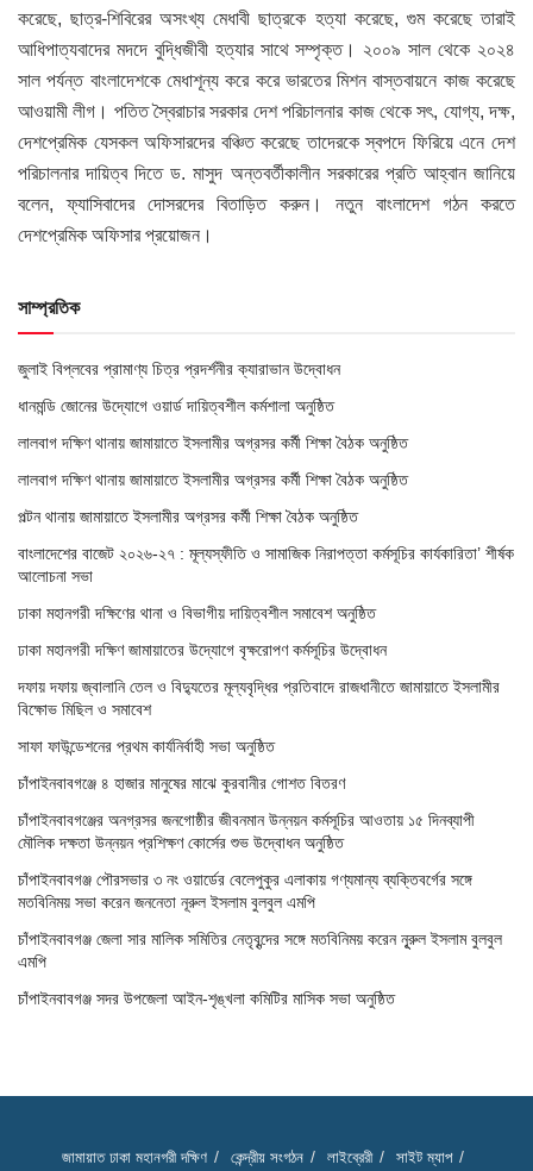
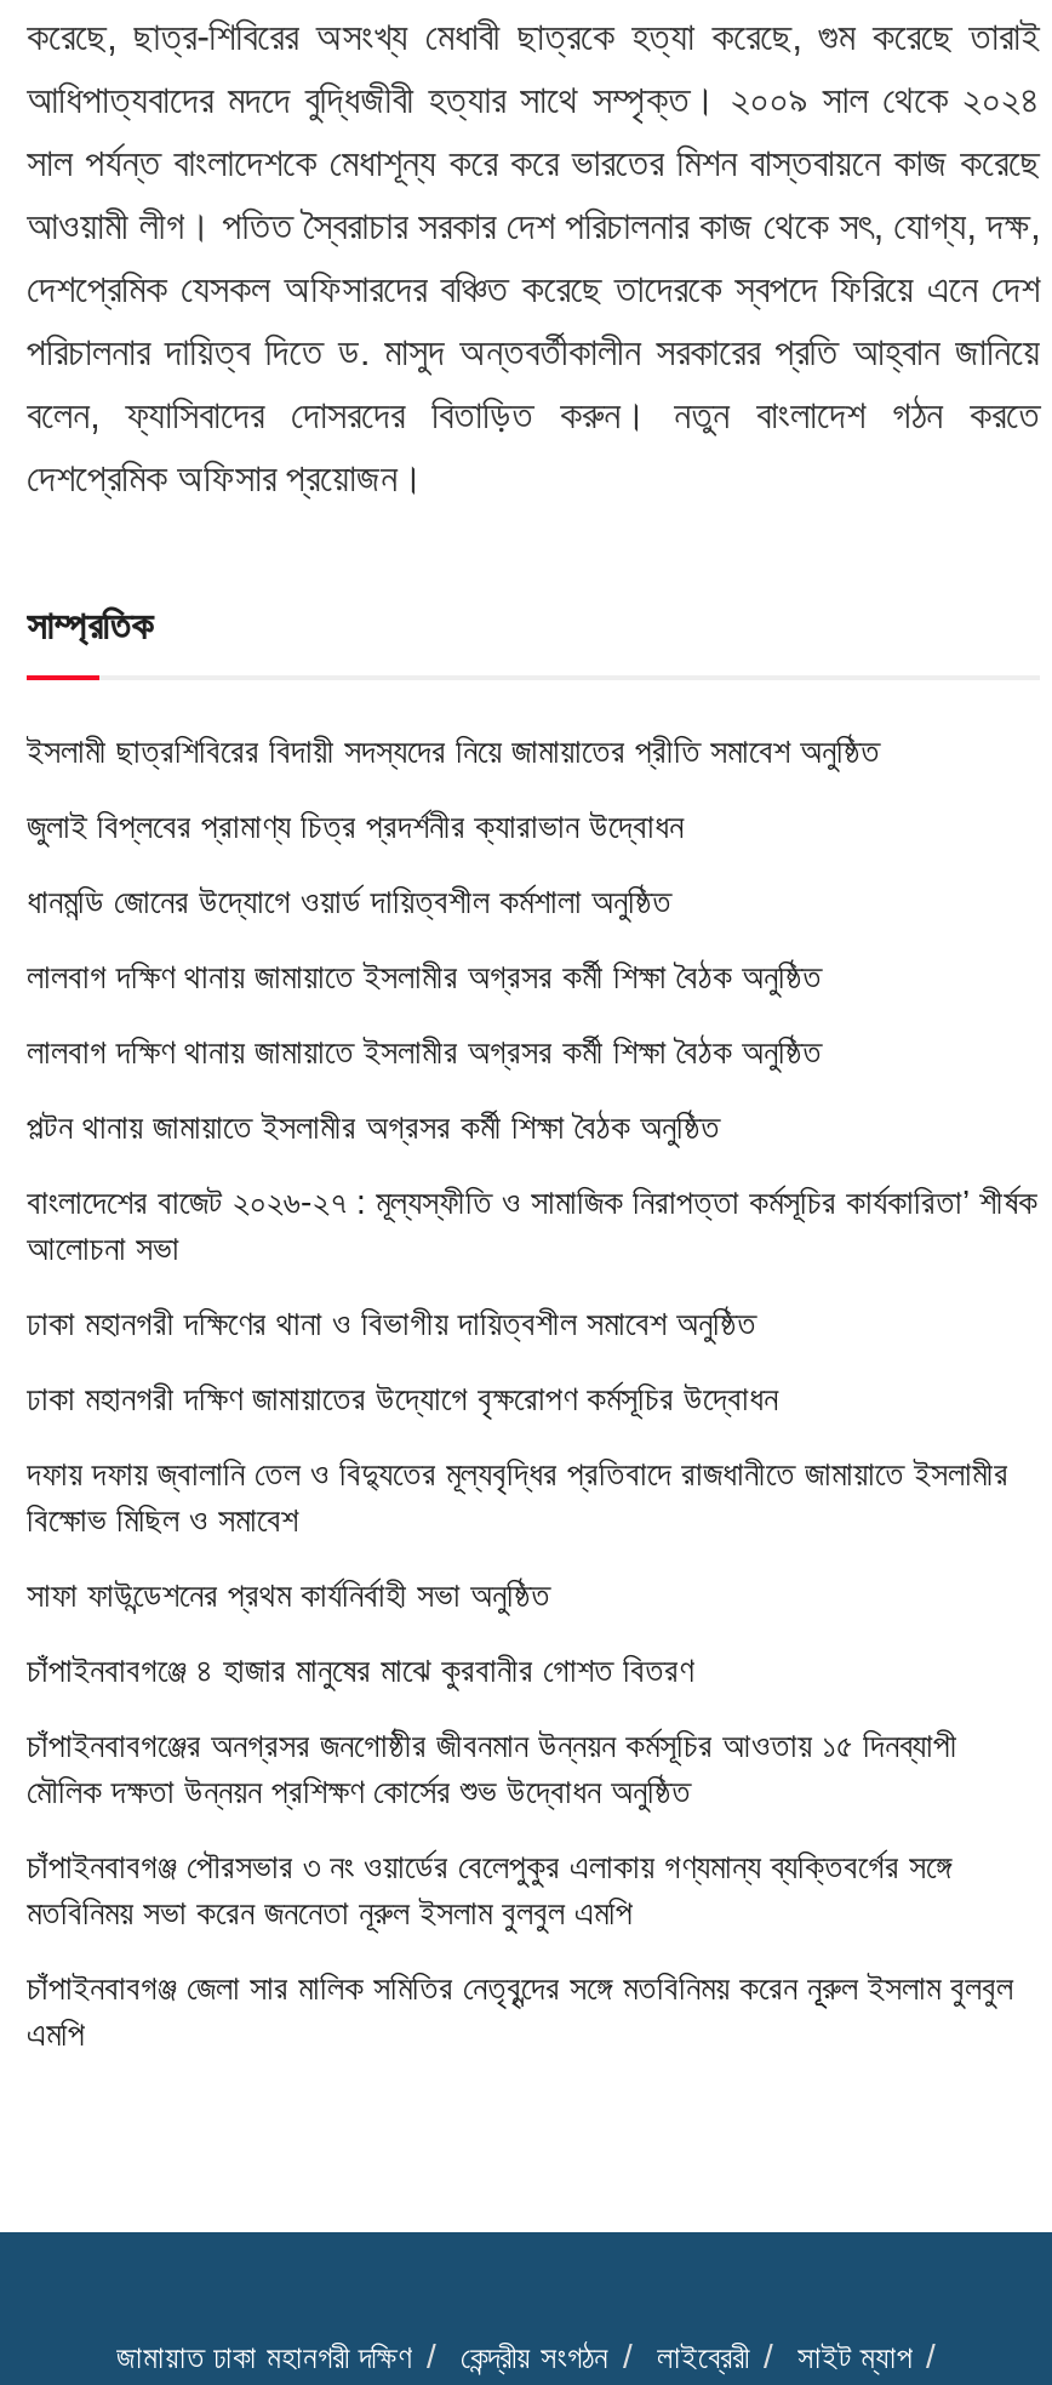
none -> [27,731,880,769] ইসলামী ছাত্রশিবিরের বিদায়ী সদস্যদের নিয়ে জামায়াতের প্রীতি সমাবেশ অনুষ্ঠিত
moved [18,359,514,971] -> [27,806,1037,2052]: জুলাই বিপ্লবের প্রামাণ্য চিত্র প্রদর্শনীর ক্যারাভান উদ্বোধন | ধানমন্ডি জোনের উদ্যোগে ওয়ার্ড দায়িত্বশীল কর্মশালা অনুষ্ঠিত | লালবাগ দক্ষিণ থানায় জামায়াতে ইসলামীর অগ্রসর কর্মী শিক্ষা বৈঠক অনুষ্ঠিত | ... | চাঁপাইনবাবগঞ্জ জেলা সার মালিক সমিতির নেতৃবৃন্দের সঙ্গে মতবিনিময় করেন নূূরুল ইসলাম বুলবুল | এমপি
[18,989,395,1008] চাঁপাইনবাবগঞ্জ সদর উপজেলা আইন-শৃঙ্খলা কমিটির মাসিক সভা অনুষ্ঠিত -> none

